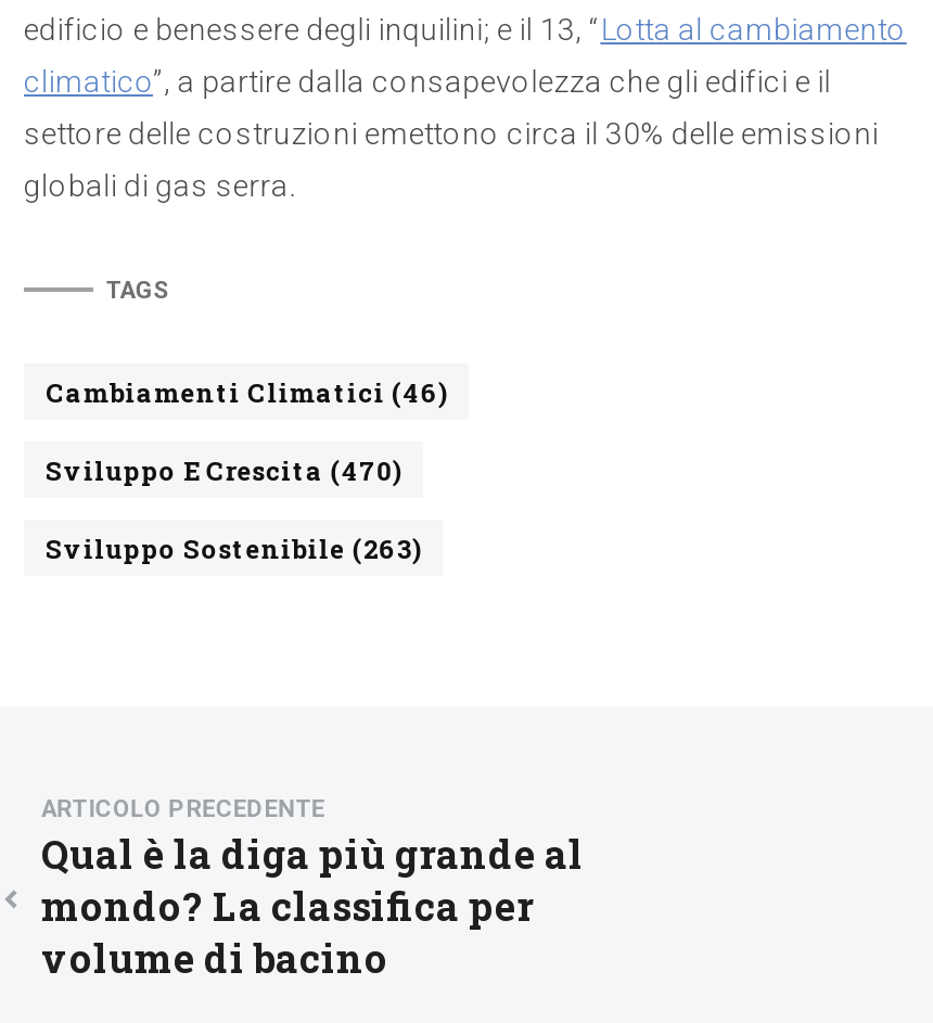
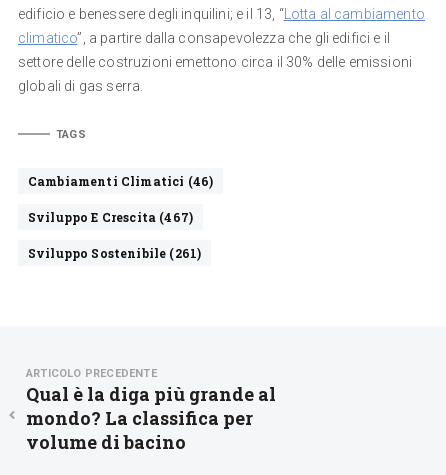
[46,452,401,487] Sviluppo E Crescita (470) -> [28,209,193,225] Sviluppo E Crescita (467)
[46,530,421,565] Sviluppo Sostenibile (263) -> [28,245,201,261] Sviluppo Sostenibile (261)

